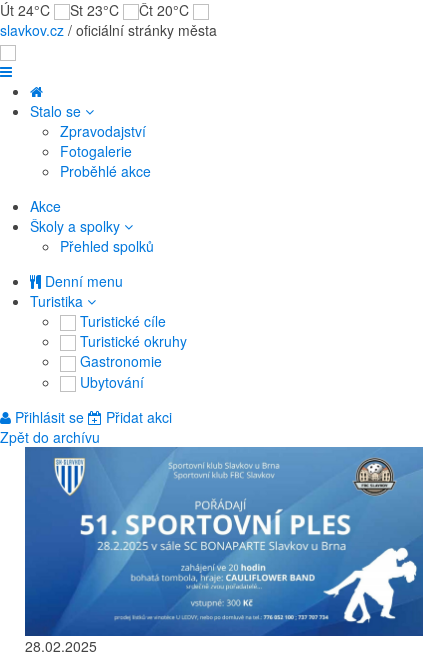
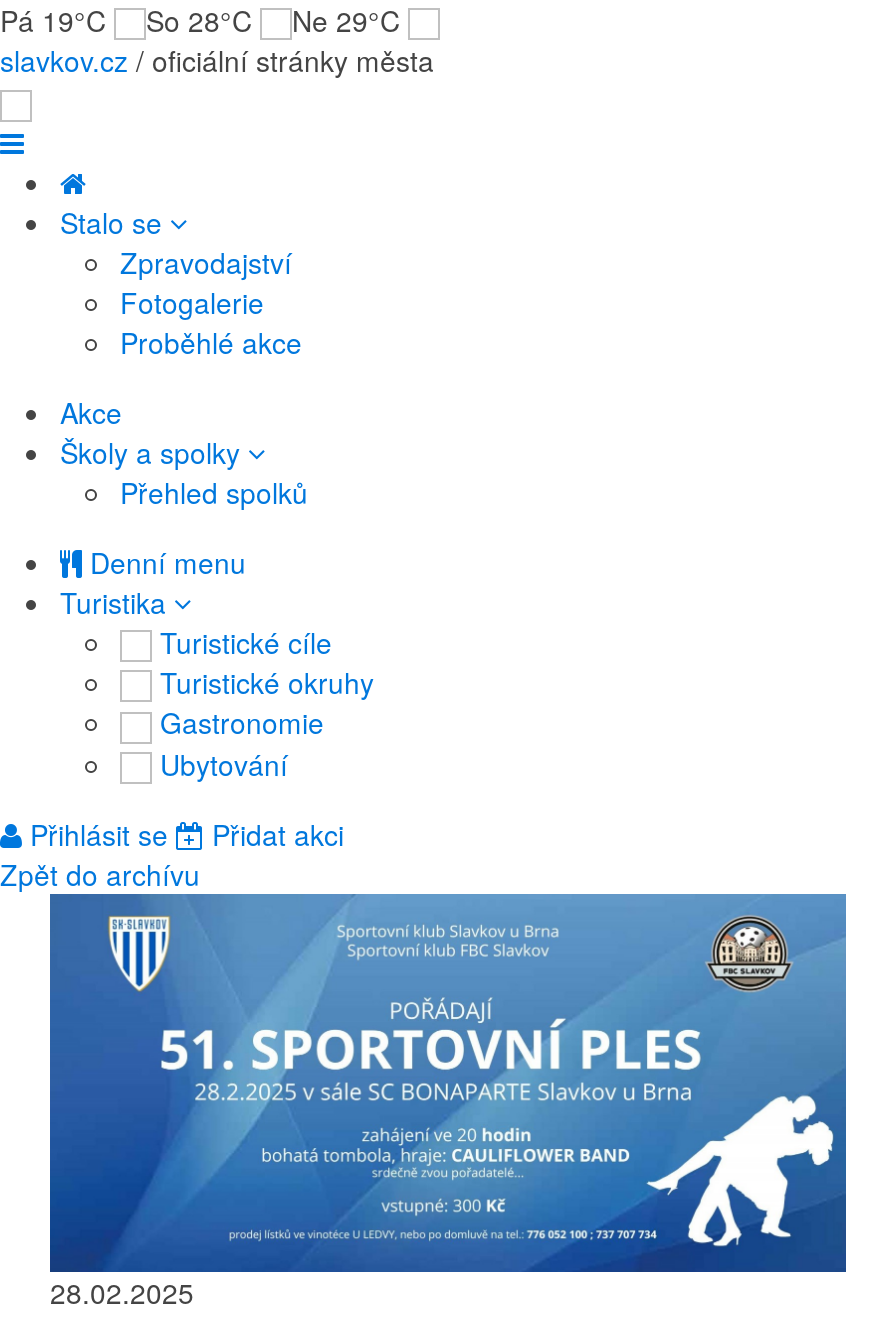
[0,0,193,20] Út 24°C | St 23°C | Čt 20°C -> [0,0,408,40] Pá 19°C | So 28°C | Ne 29°C

